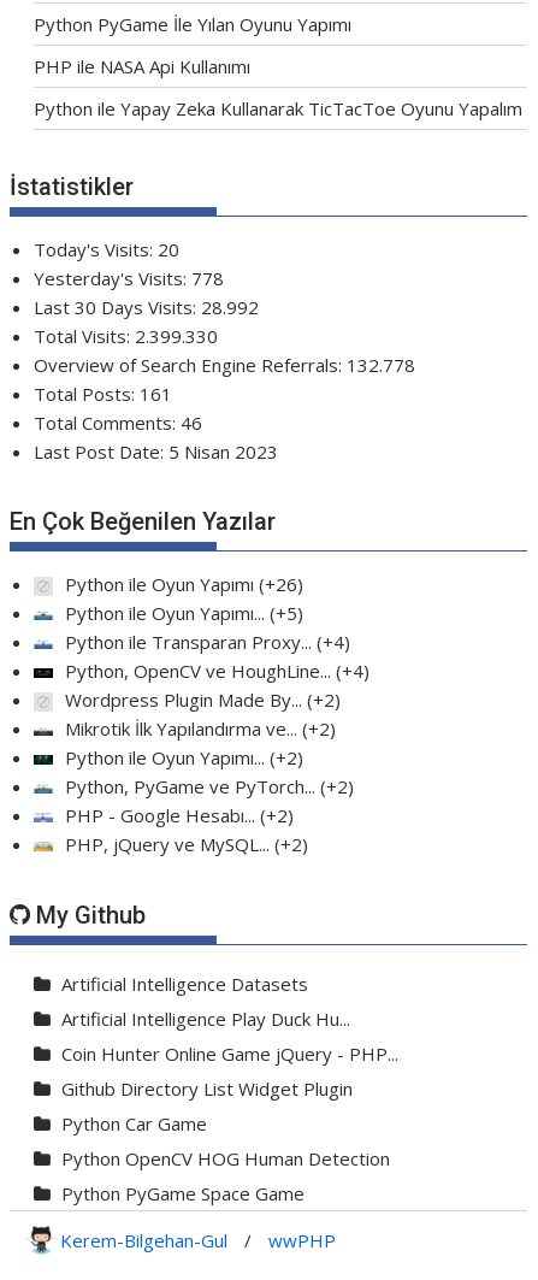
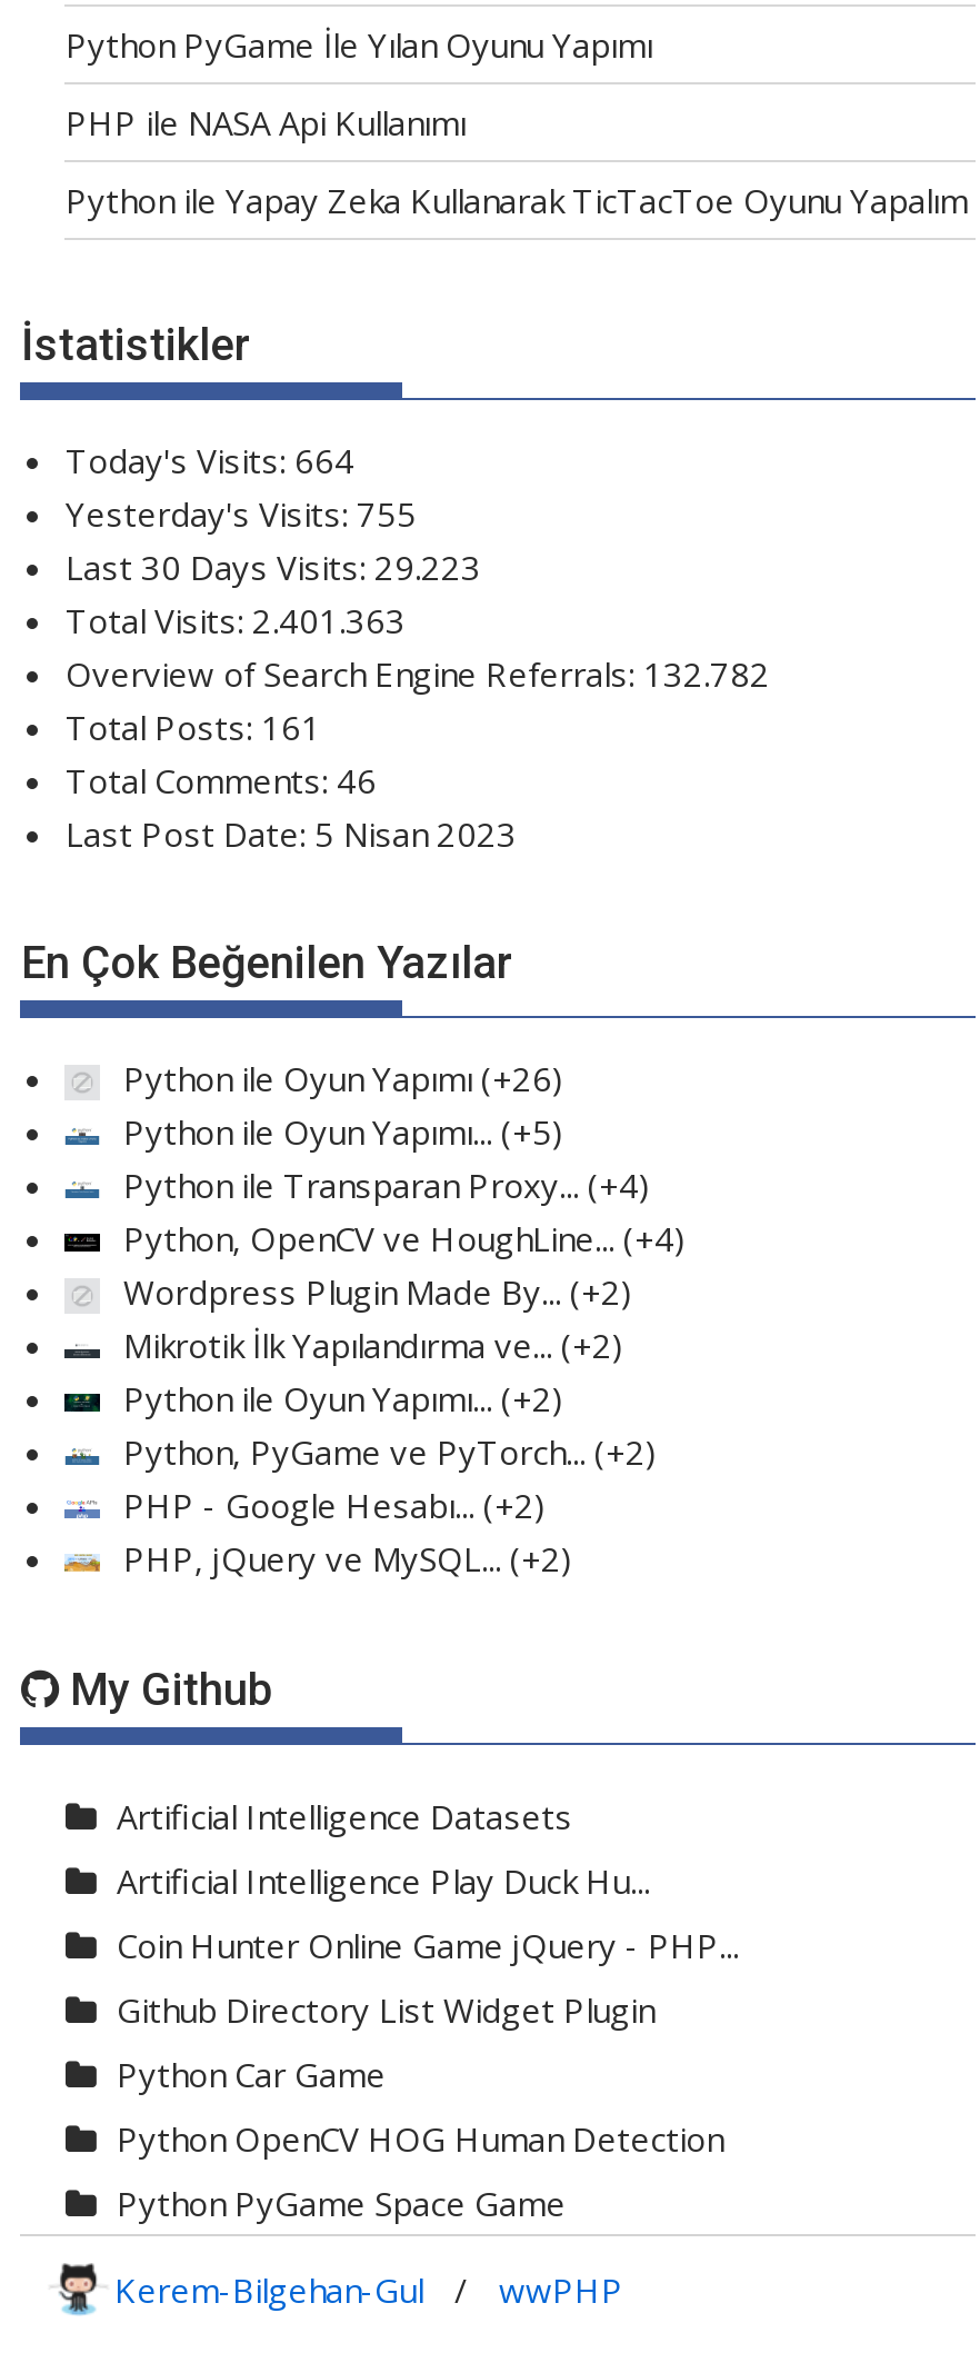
[34,237,180,261] Today's Visits: 20 -> [66,437,354,481] Today's Visits: 664
[34,266,224,290] Yesterday's Visits: 778 -> [66,490,417,535] Yesterday's Visits: 755
[34,294,259,318] Last 30 Days Visits: 28.992 -> [66,544,481,588] Last 30 Days Visits: 29.223
[34,323,218,347] Total Visits: 2.399.330 -> [66,597,406,641] Total Visits: 2.401.363
[34,352,416,376] Overview of Search Engine Referrals: 132.778 -> [66,650,770,695] Overview of Search Engine Referrals: 132.782

